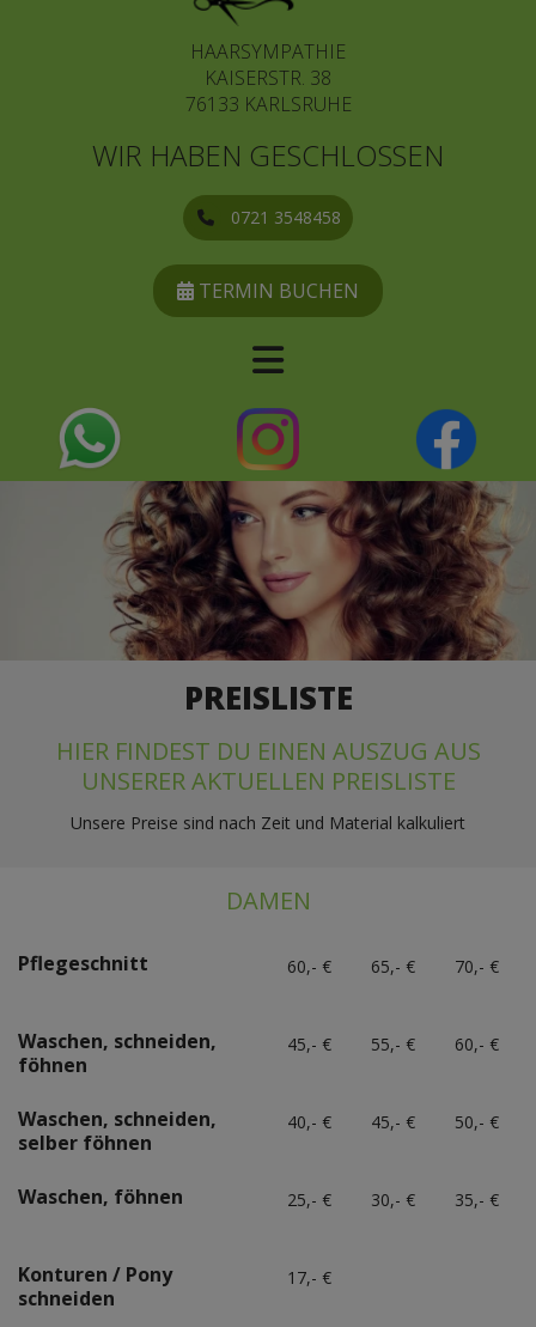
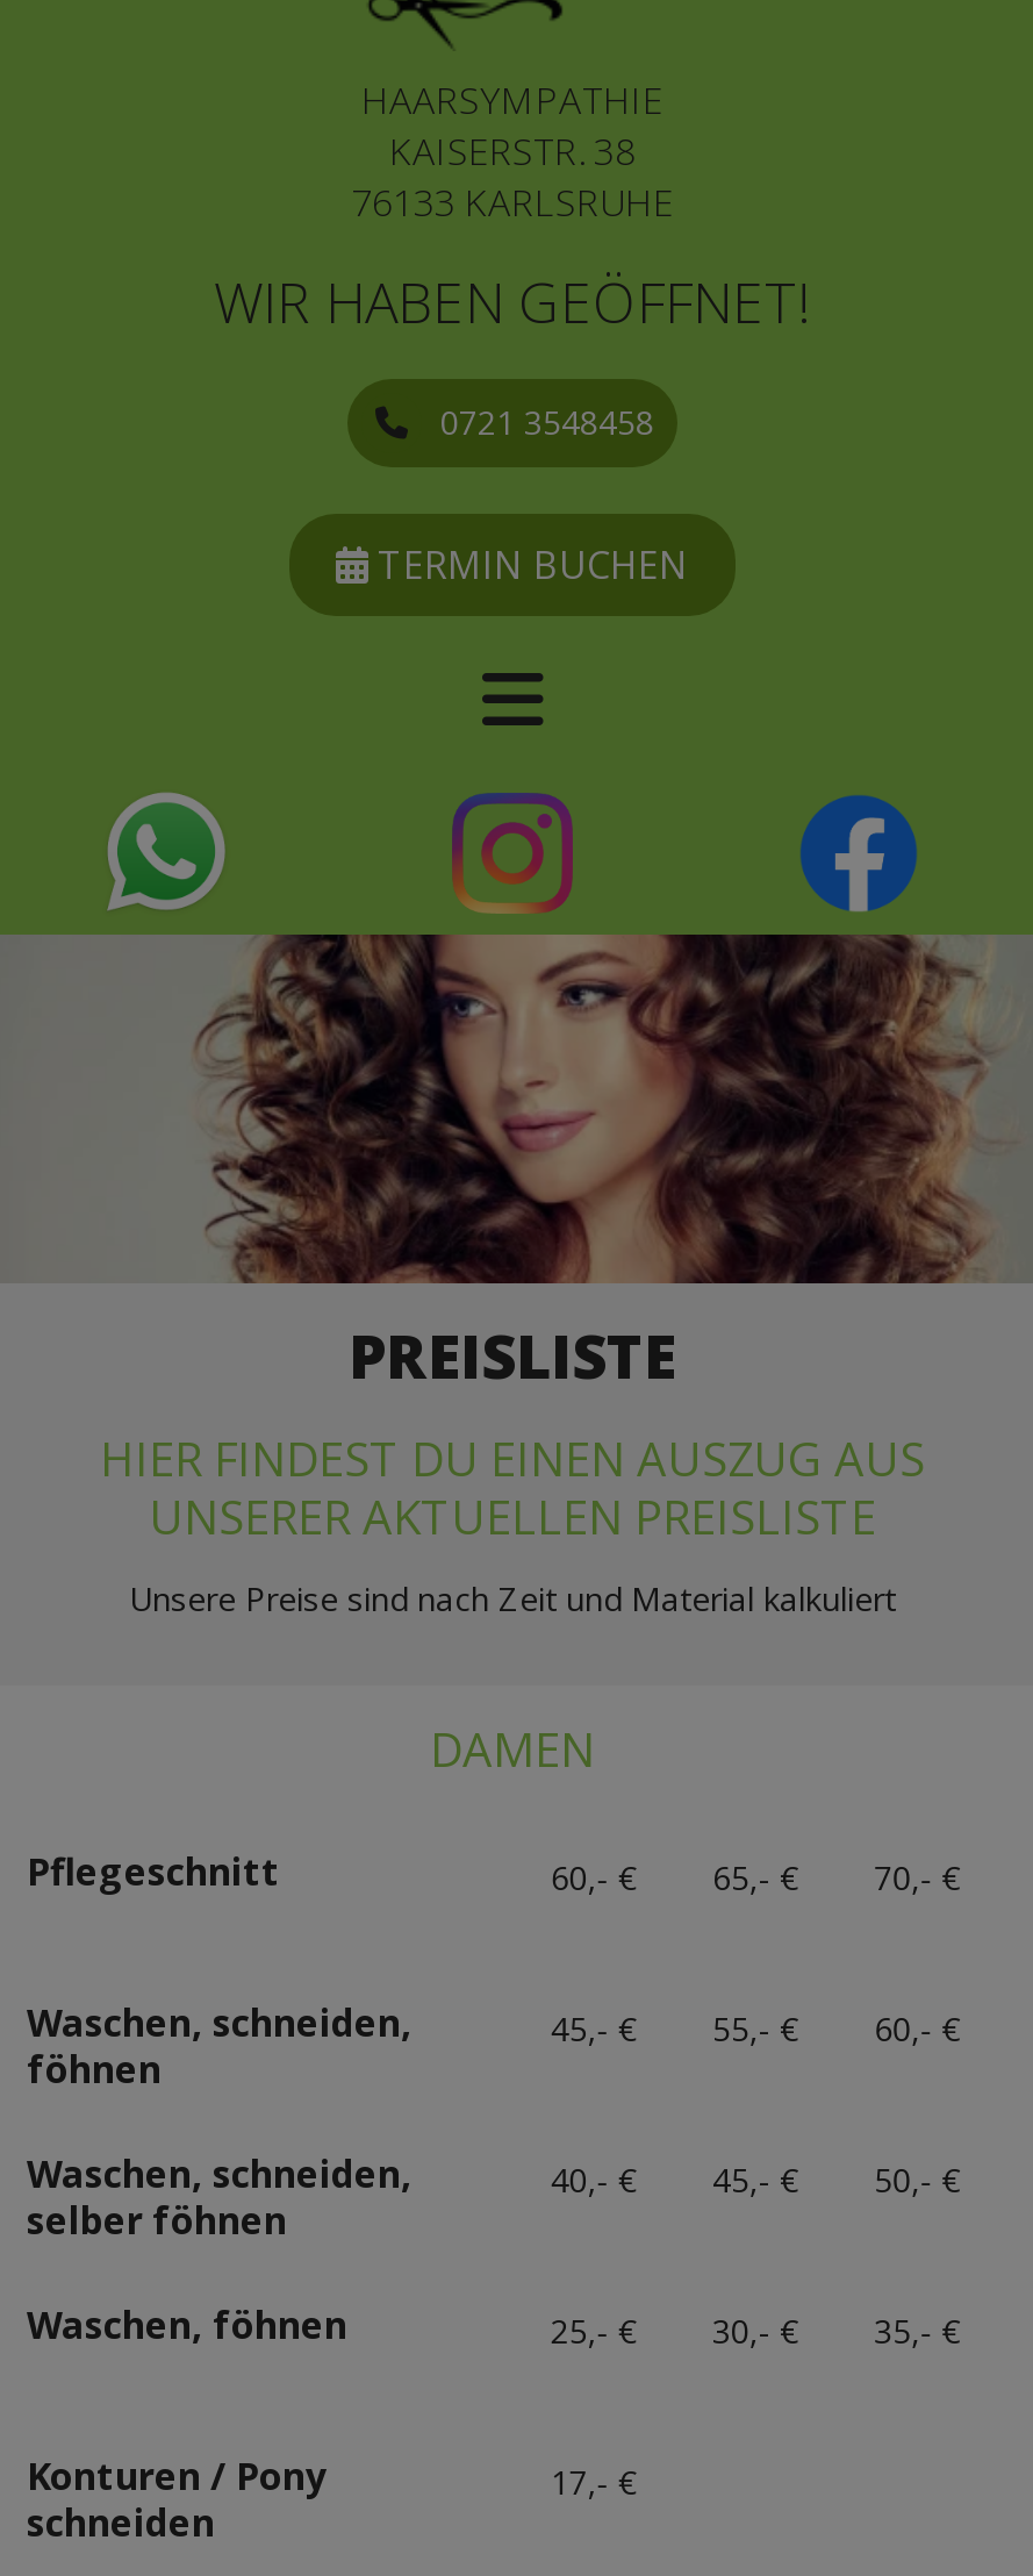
[92,135,444,174] WIR HABEN GESCHLOSSEN -> [214,262,811,339] WIR HABEN GEÖFFNET!

